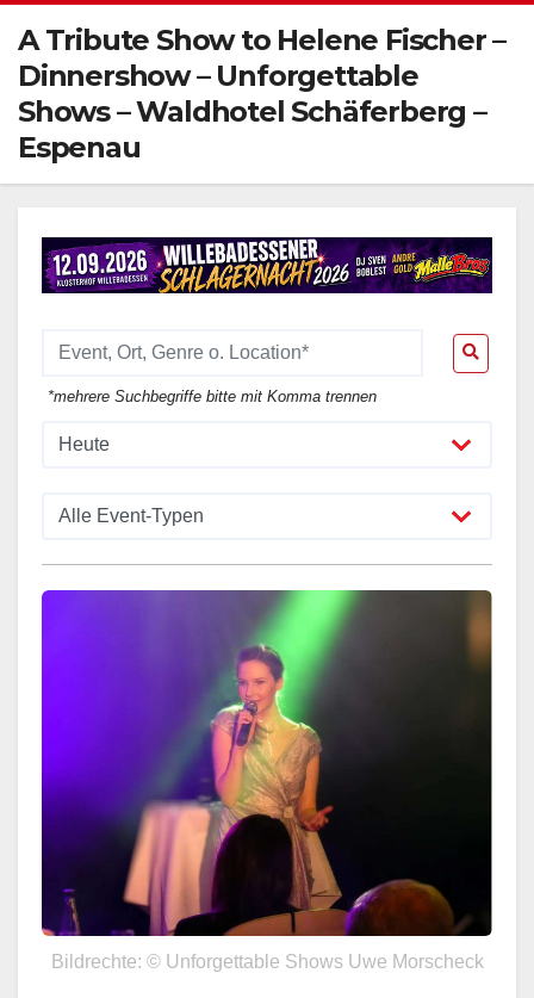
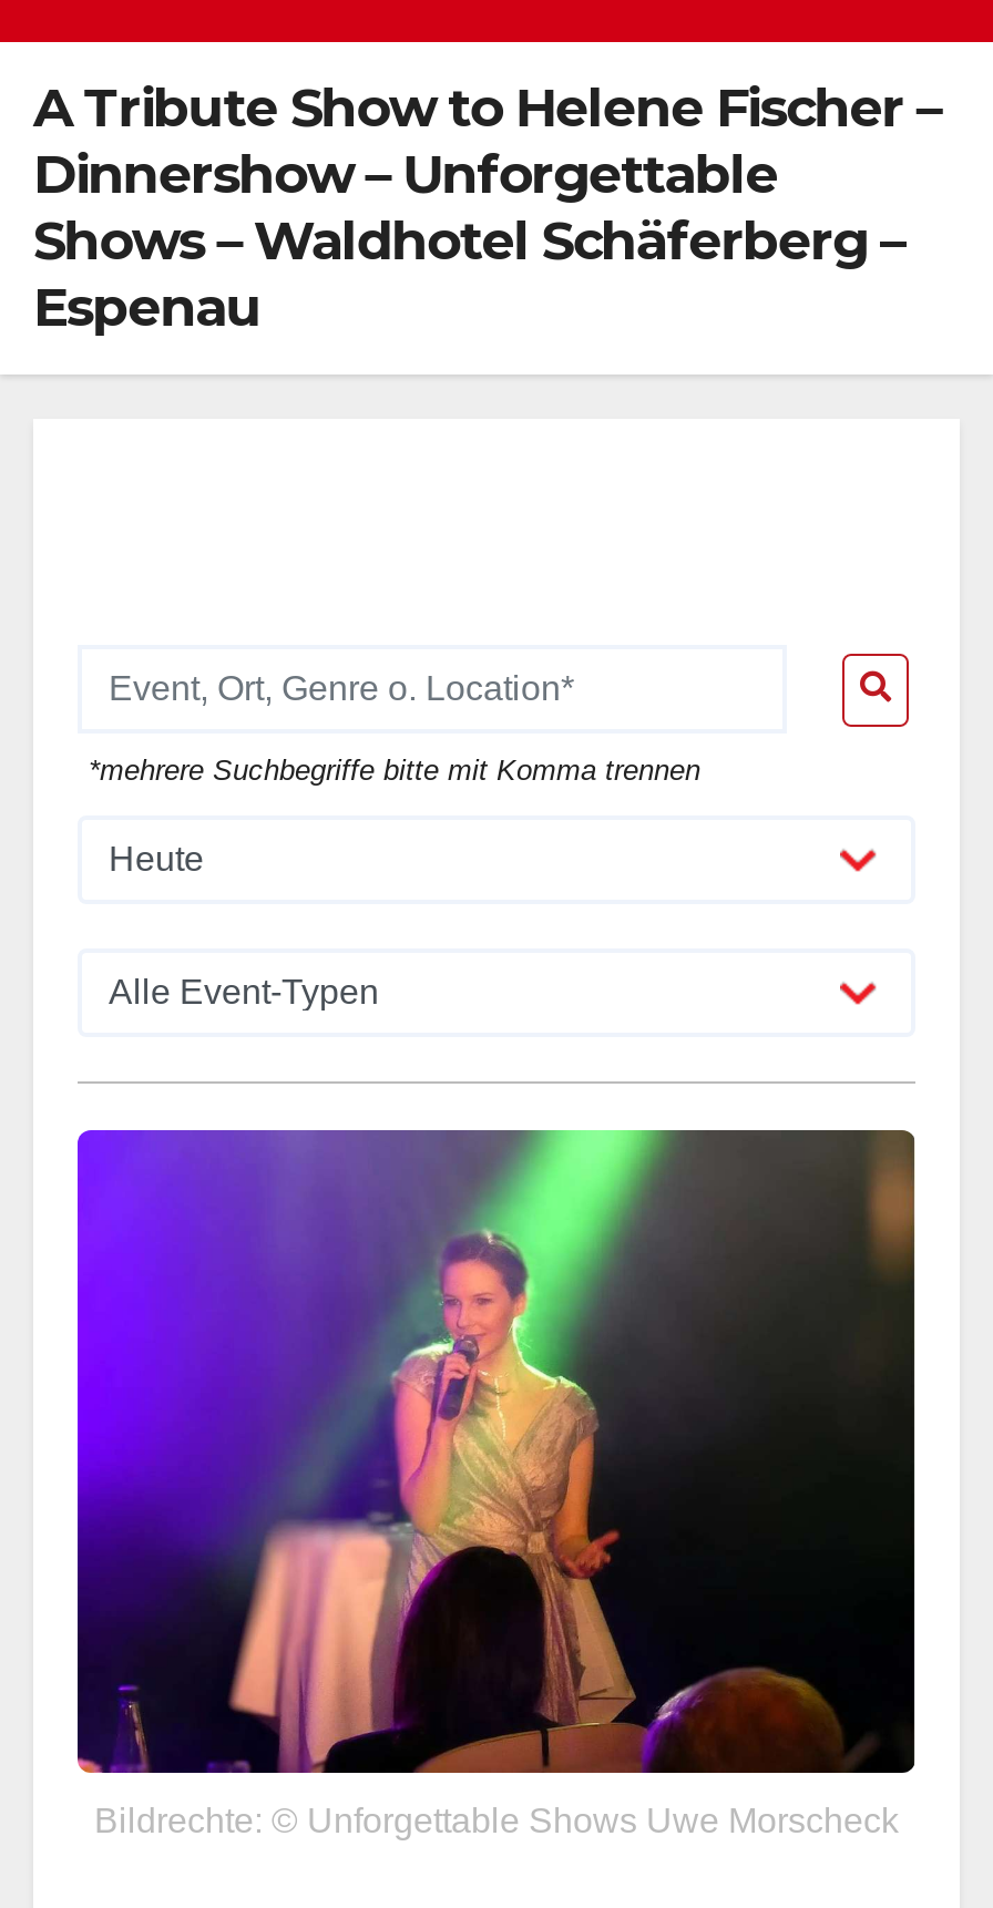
[41,236,493,295] [image] -> none

